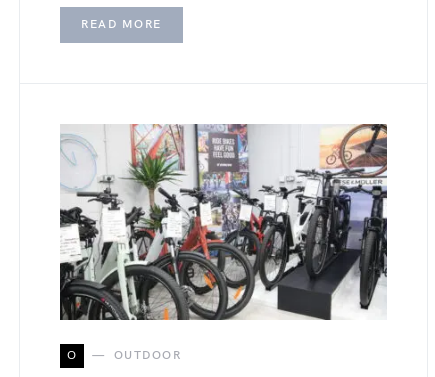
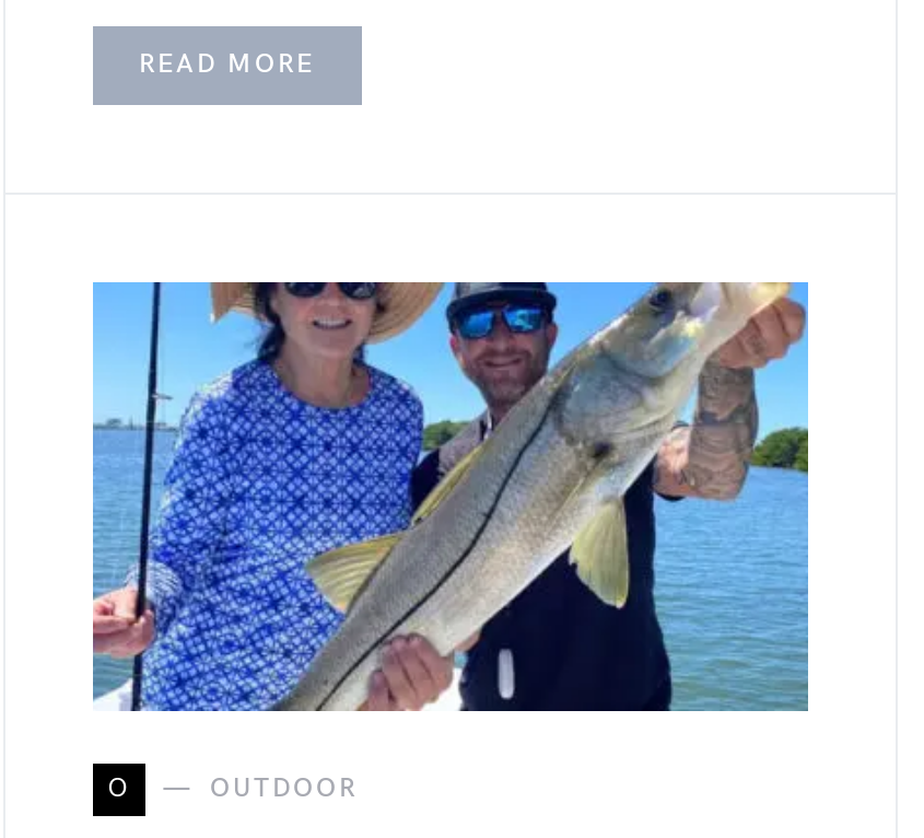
[59,123,388,321] [image] -> [91,280,810,713] [image]

